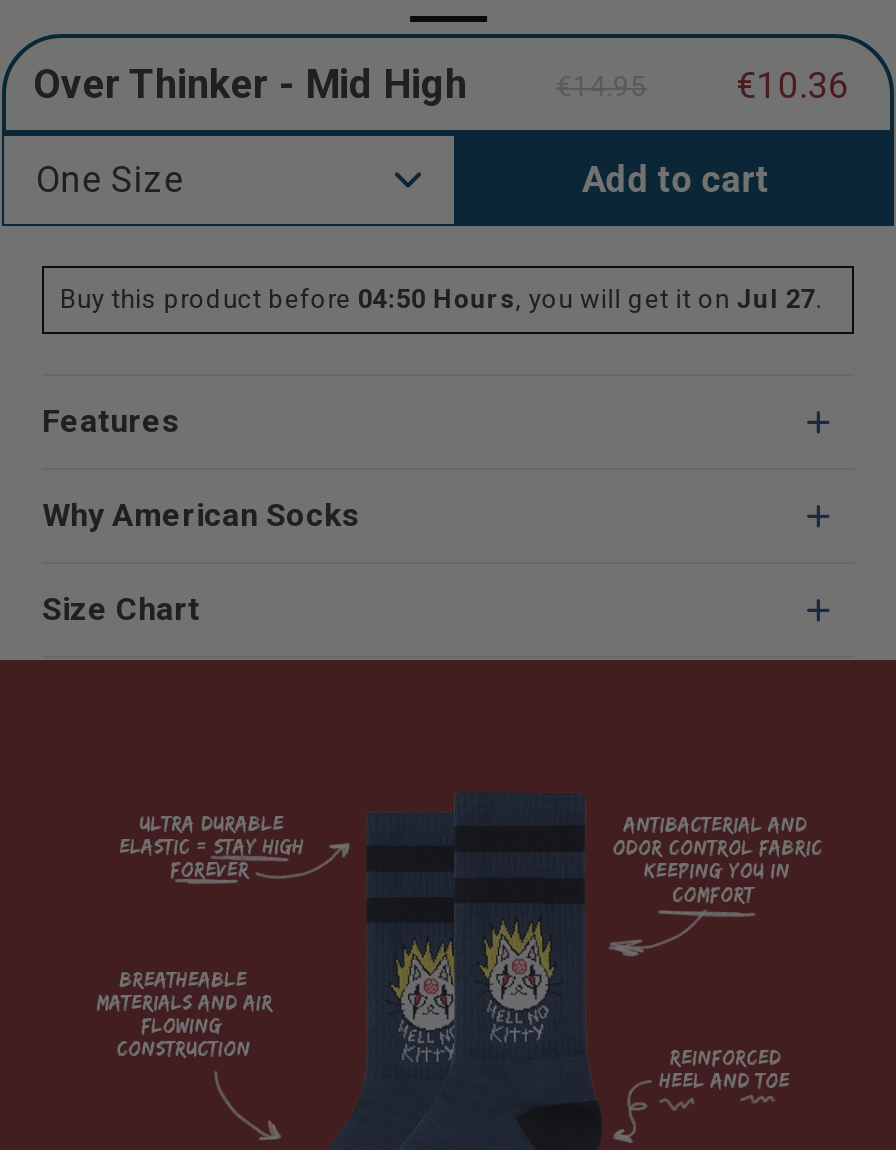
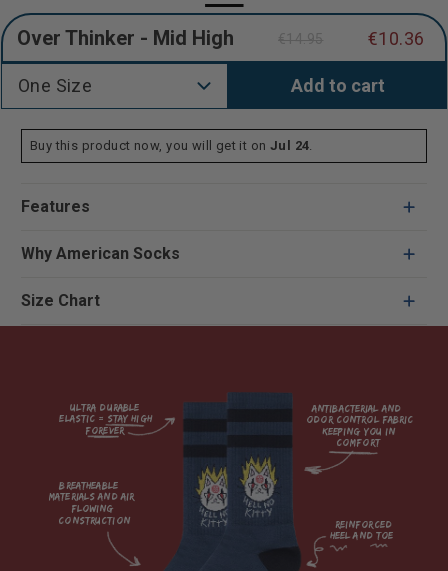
[60,285,822,315] Buy this product before 04:50 Hours, you will get it on Jul 27. -> [30,138,313,153] Buy this product now, you will get it on Jul 24.

